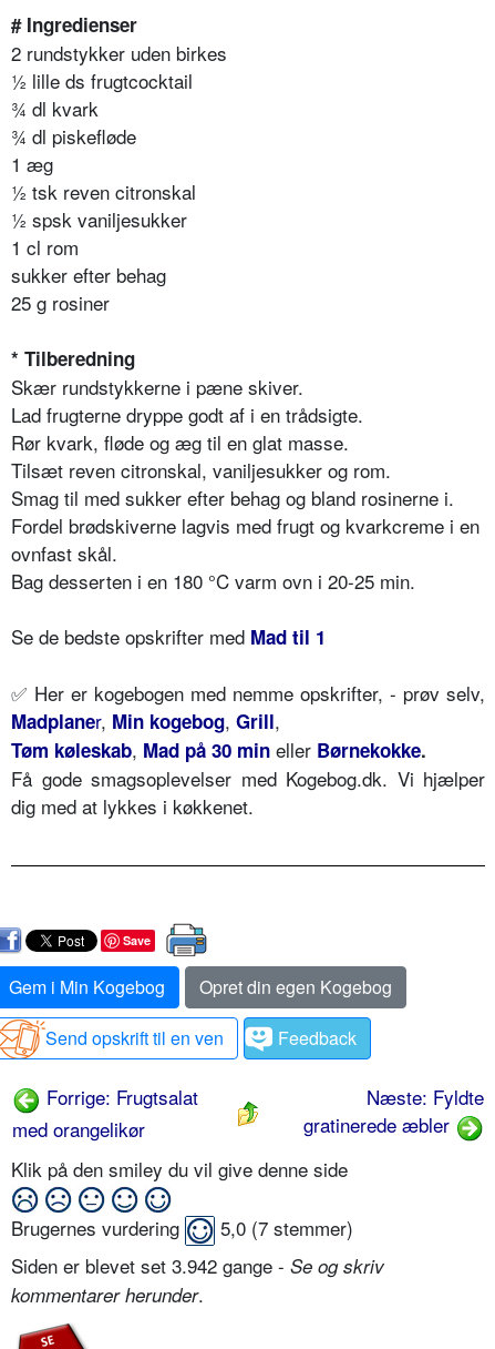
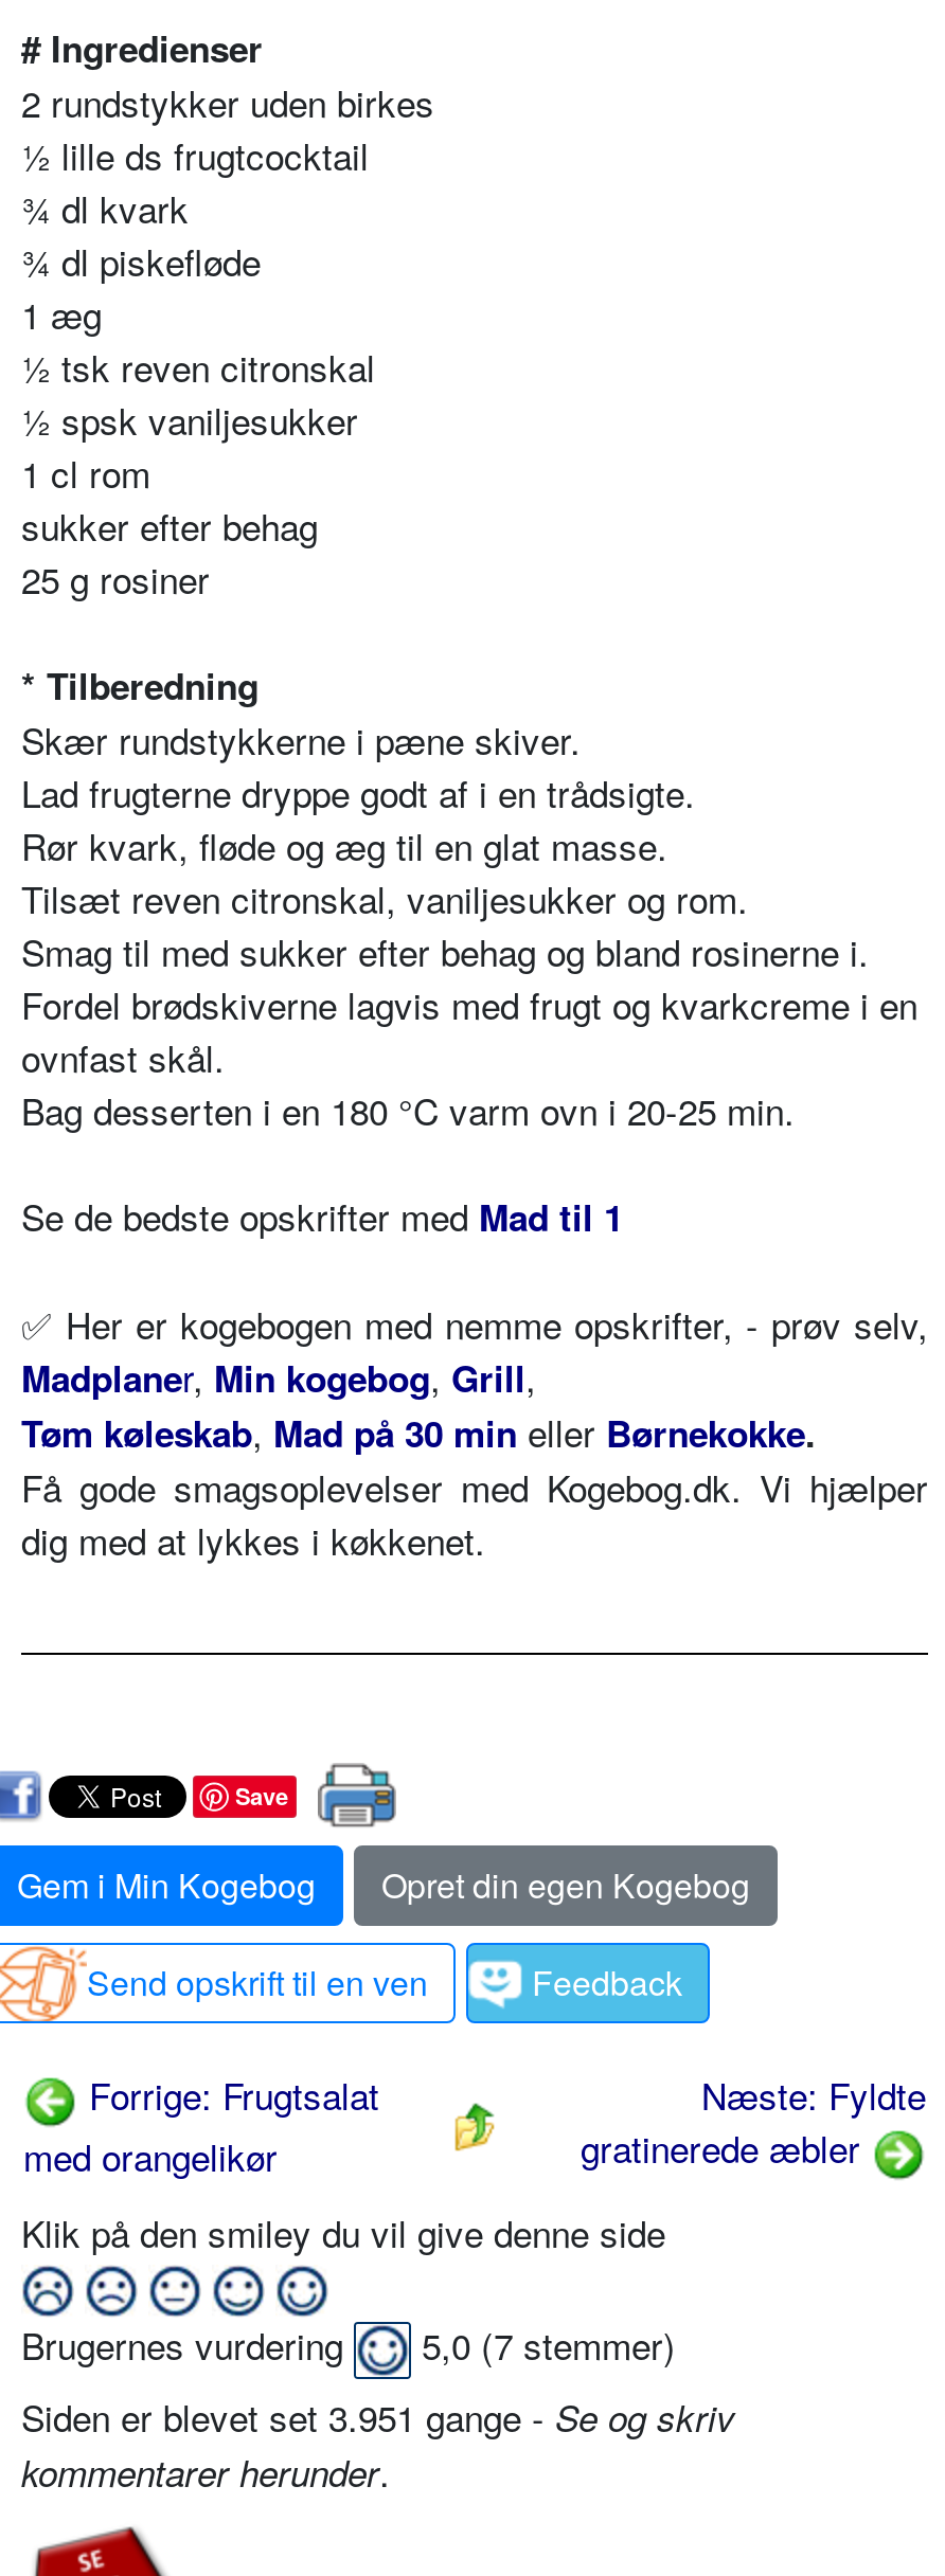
[11,1252,384,1280] Siden er blevet set 3.942 gange - Se og skriv -> [21,2391,735,2443] Siden er blevet set 3.951 gange - Se og skriv

